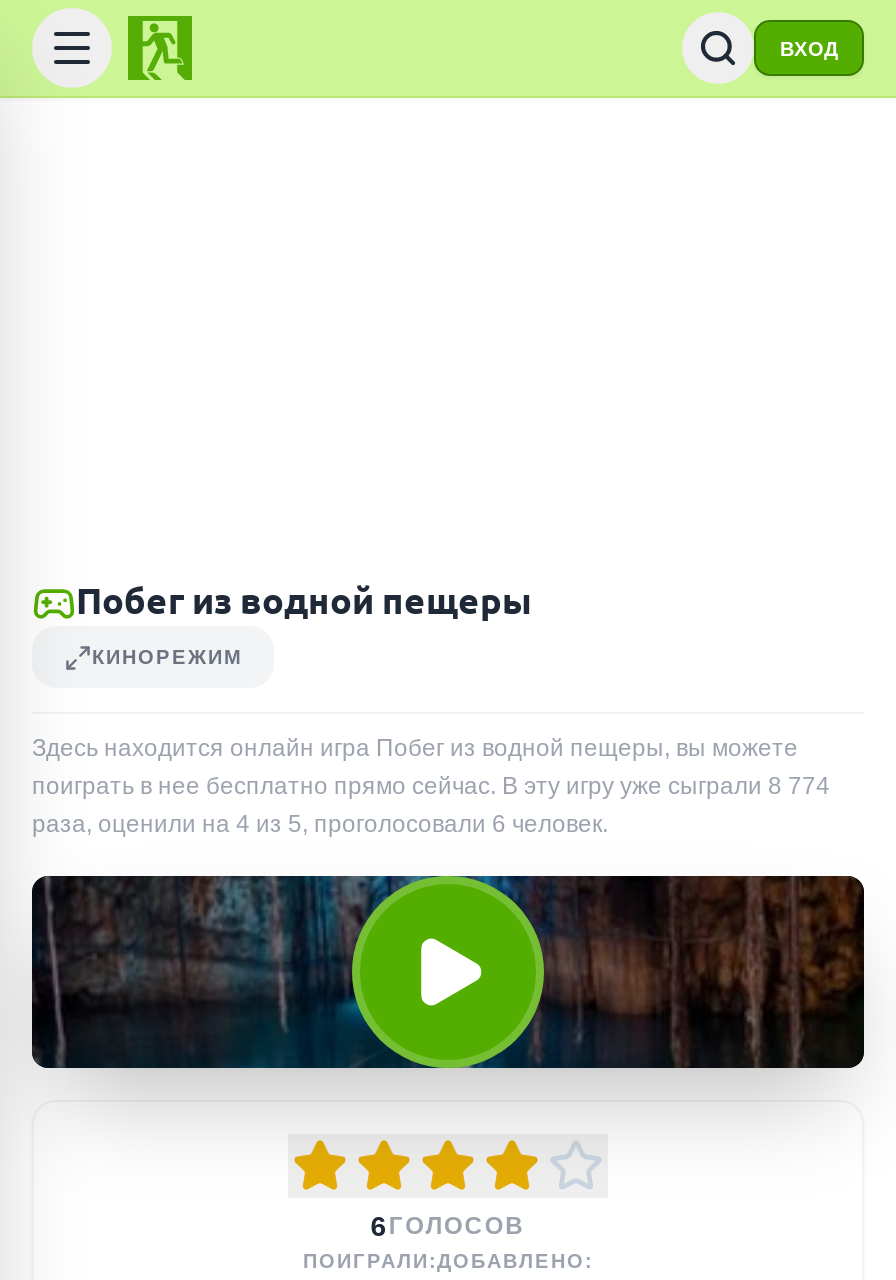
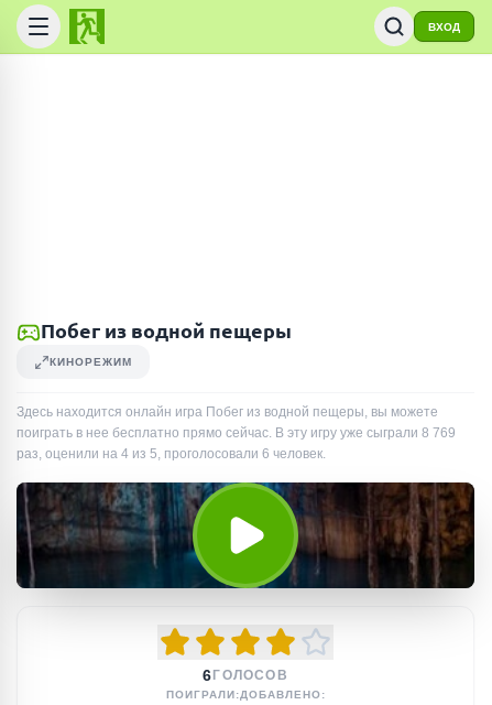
[32,772,830,800] поиграть в нее бесплатно прямо сейчас. В эту игру уже сыграли 8 774 -> [17,425,456,441] поиграть в нее бесплатно прямо сейчас. В эту игру уже сыграли 8 769
[32,810,608,838] раза, оценили на 4 из 5, проголосовали 6 человек. -> [17,446,326,462] раз, оценили на 4 из 5, проголосовали 6 человек.

